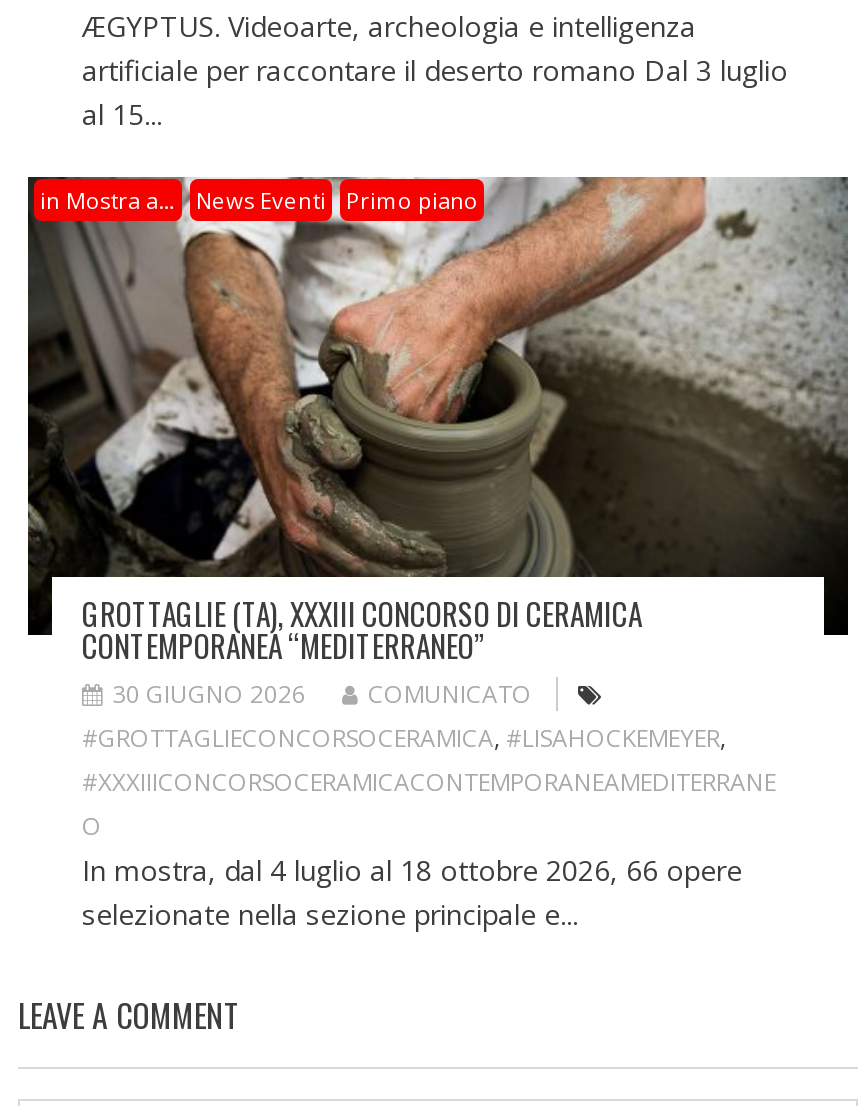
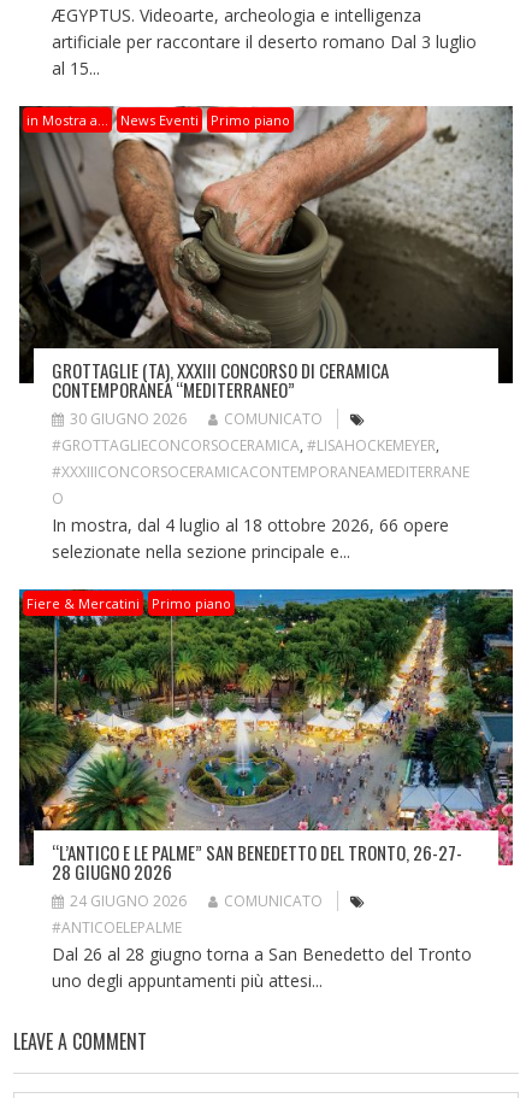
none -> [18,588,514,867] [image] | Fiere & Mercatini | Primo piano
none -> [52,839,472,992] “L’ANTICO E LE PALME” SAN BENEDETTO DEL TRONTO, 26-27- | 28 GIUGNO 2026 | 24 GIUGNO 2026 | COMUNICATO | #ANTICOELEPALME | Dal 26 al 28 giugno torna a San Benedetto del Tronto | uno degli appuntamenti più attesi...

